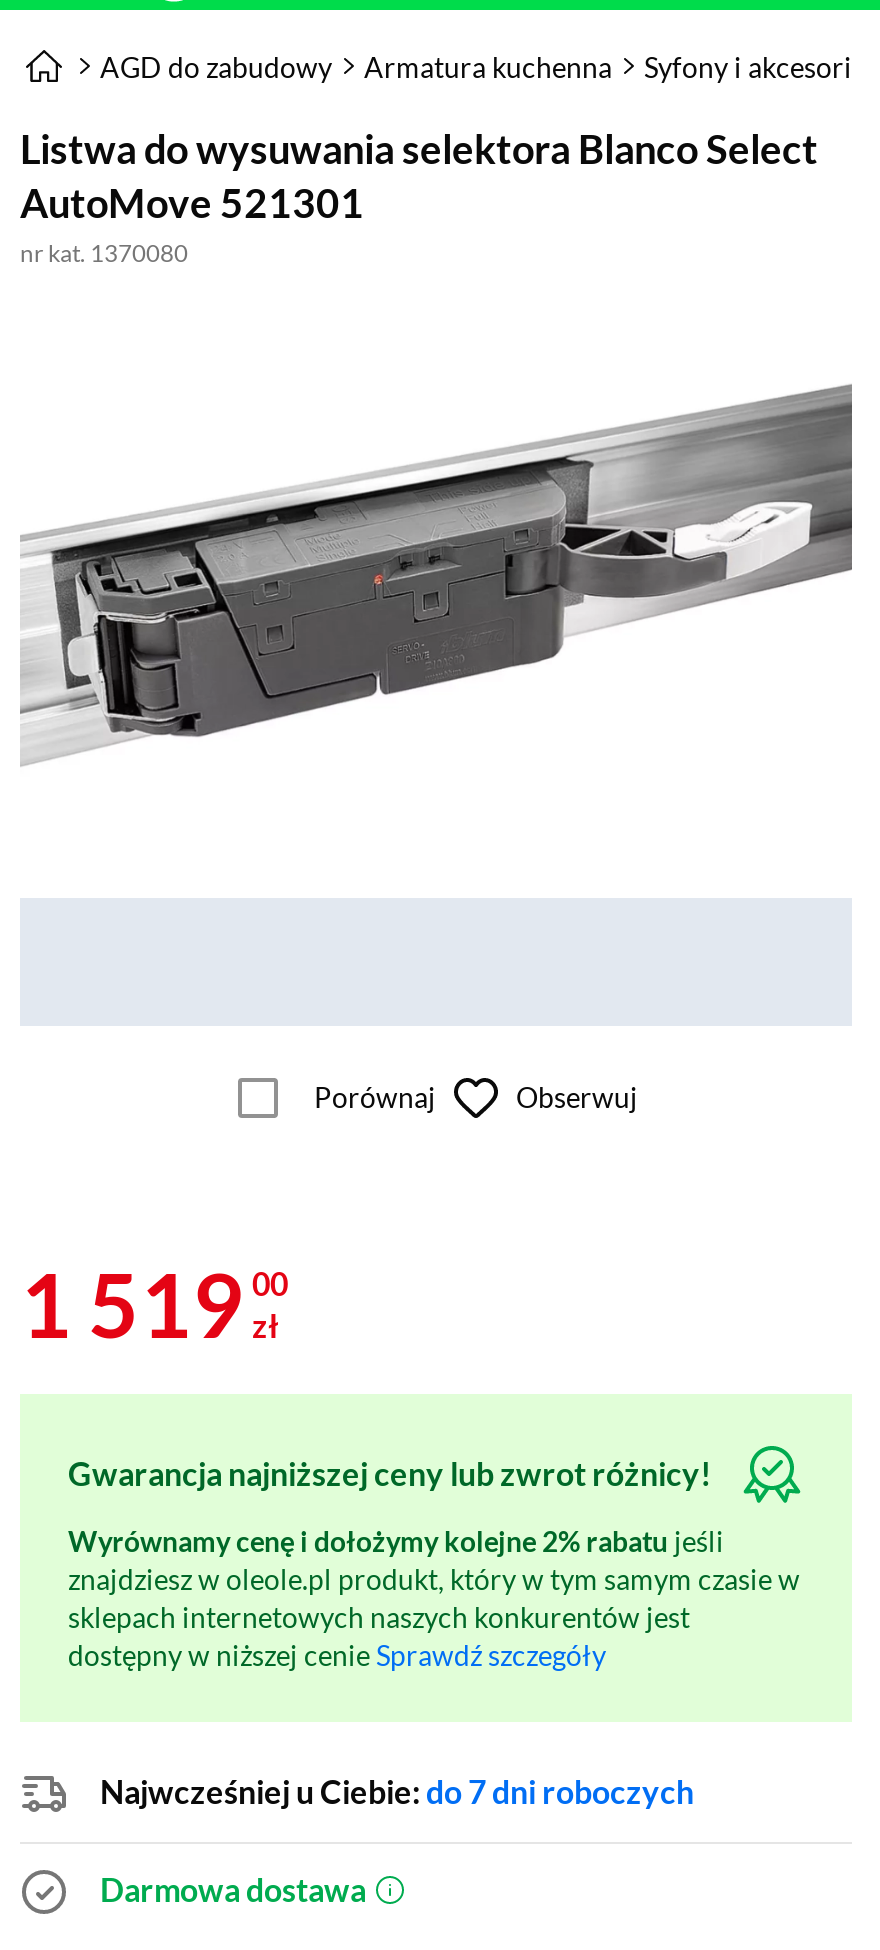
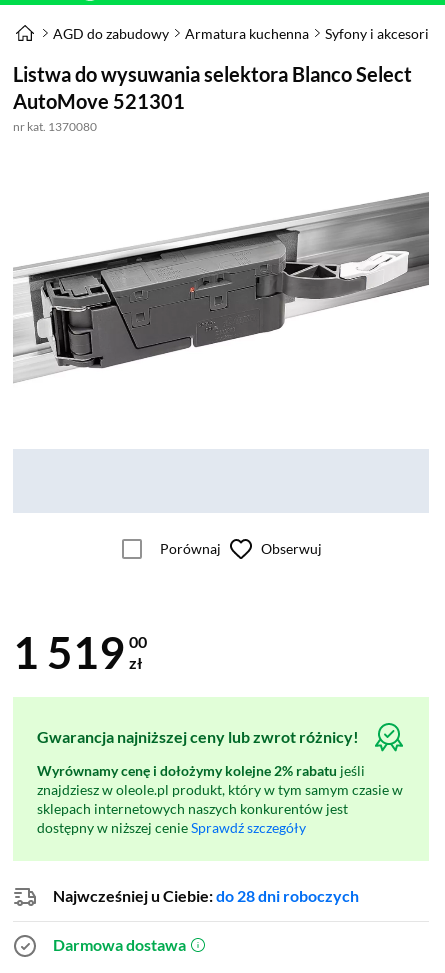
[100,1771,694,1809] Najwcześniej u Ciebie: do 7 dni roboczych -> [53,886,359,905] Najwcześniej u Ciebie: do 28 dni roboczych

